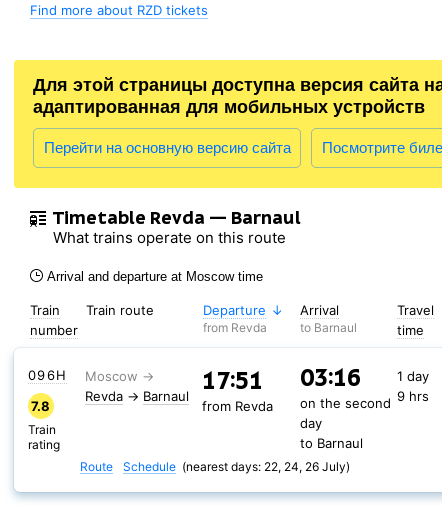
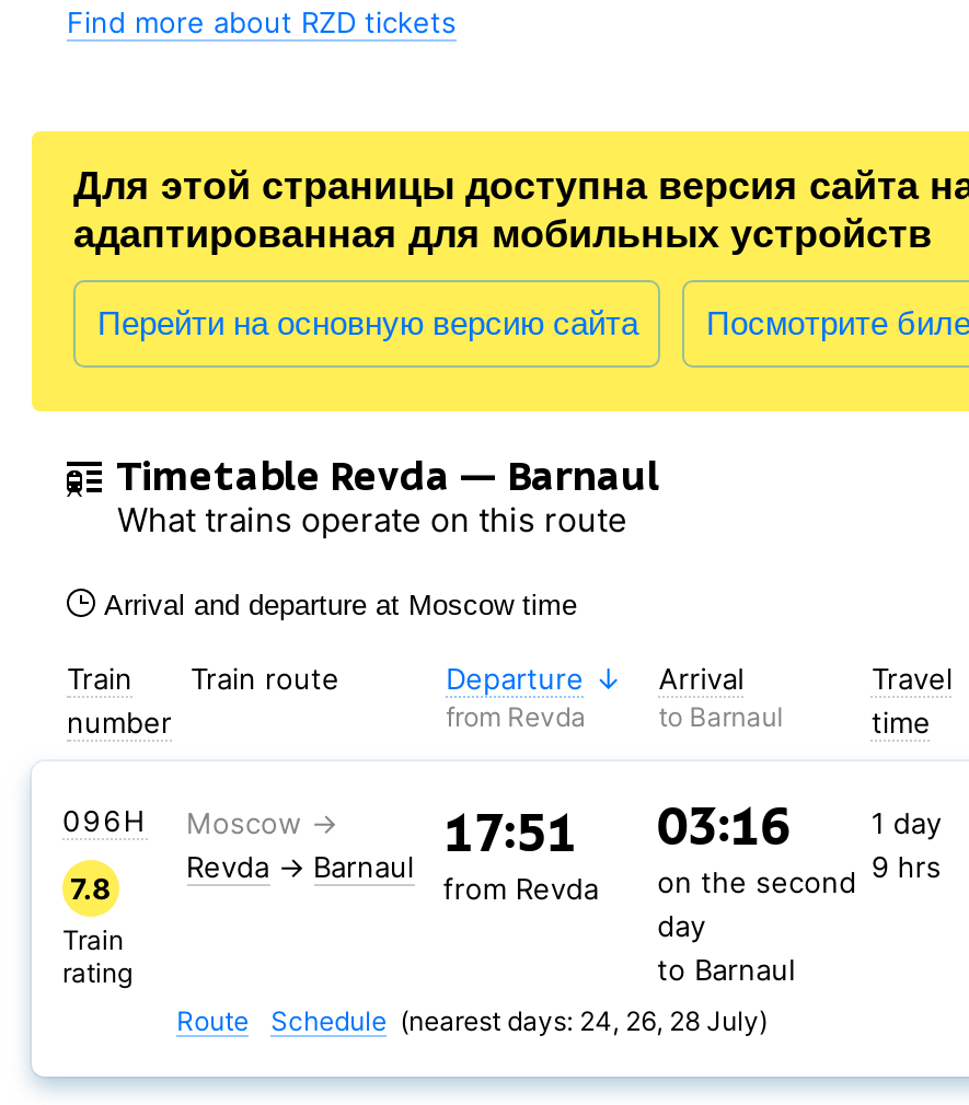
[123,459,350,474] Schedule (nearest days: 22, 24, 26 July) -> [271,1004,768,1037] Schedule (nearest days: 24, 26, 28 July)

